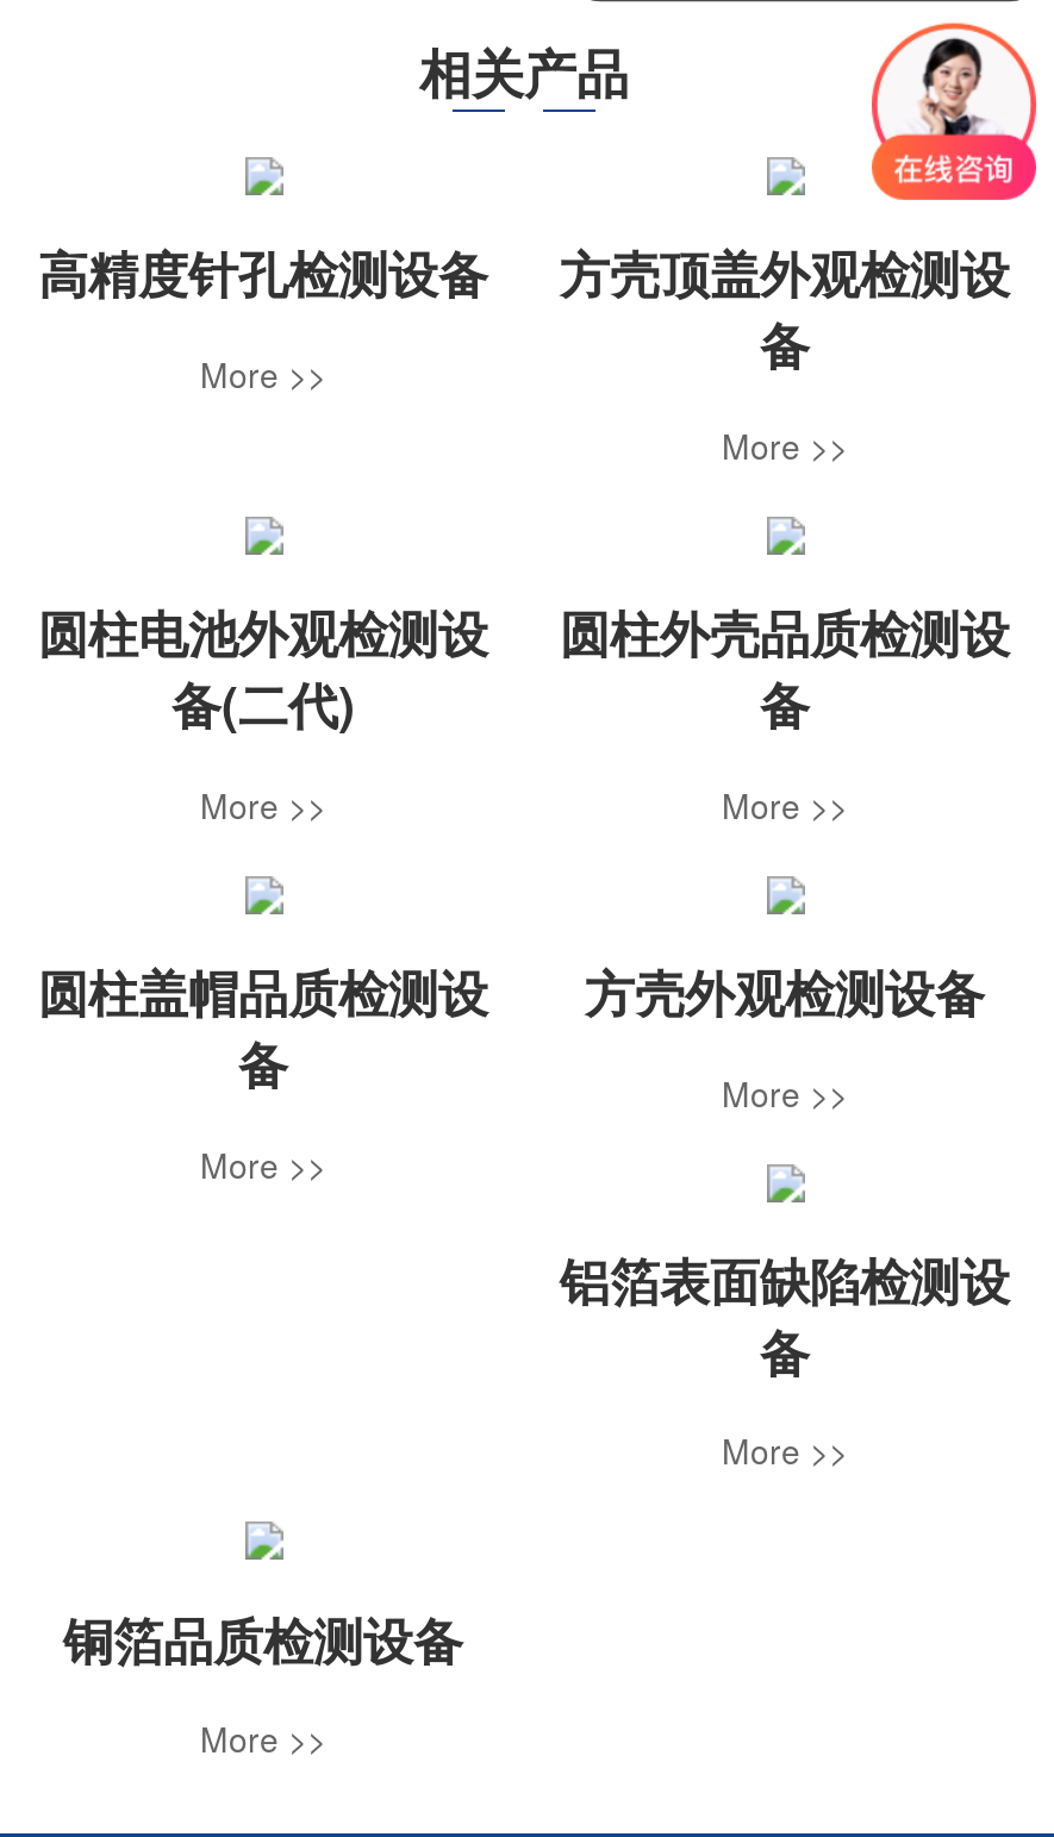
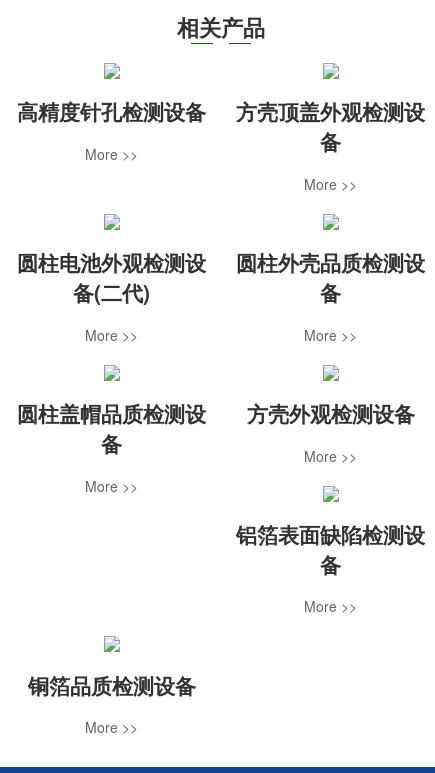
[869,21,1039,202] [image] -> none

